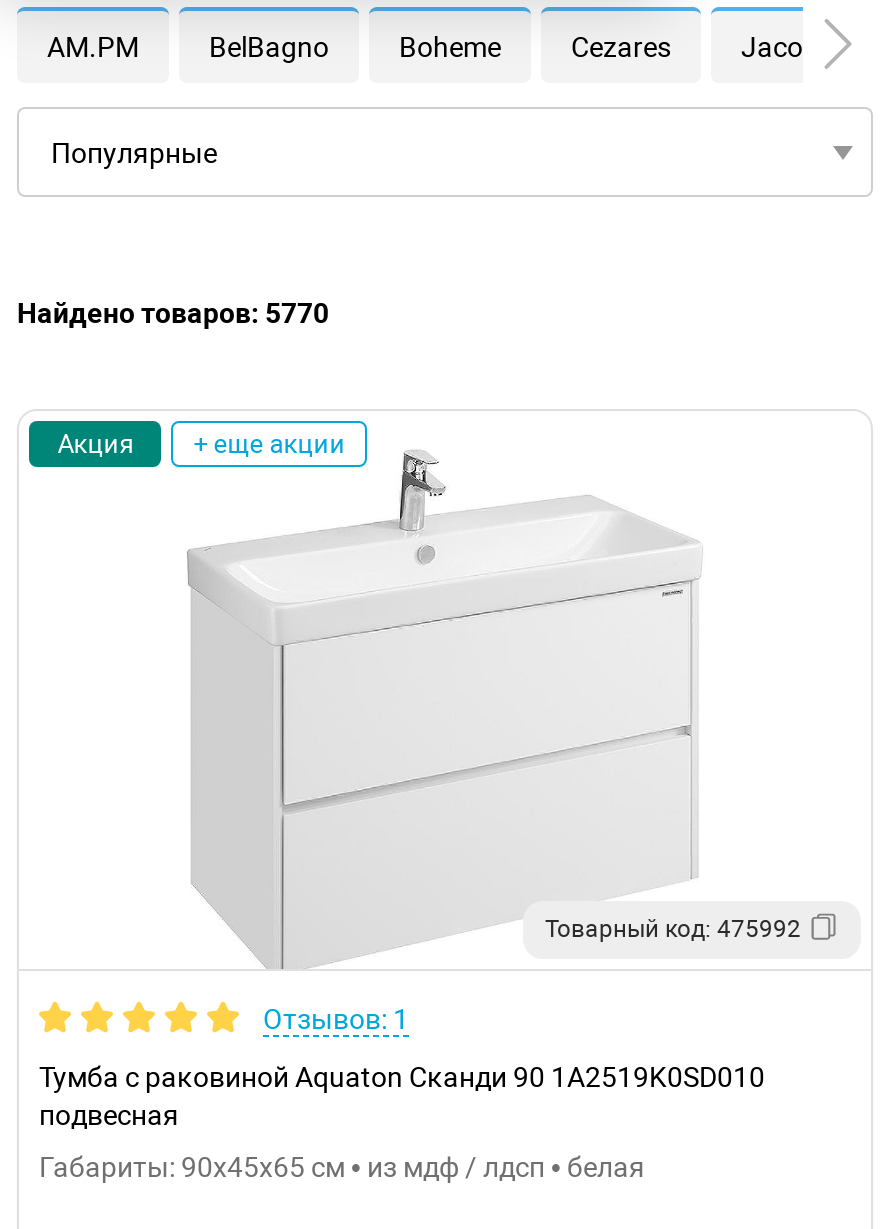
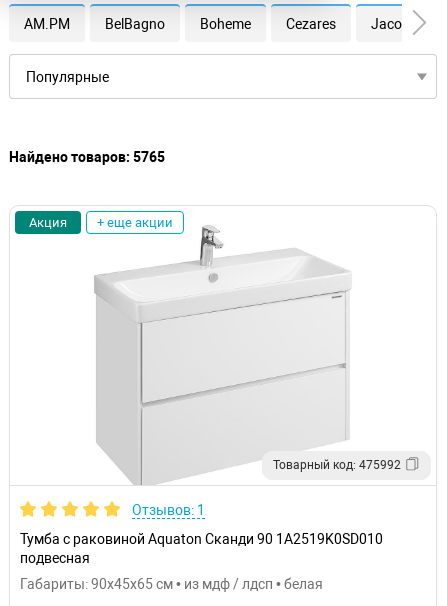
[17,297,329,329] Найдено товаров: 5770 -> [9,149,165,165] Найдено товаров: 5765

